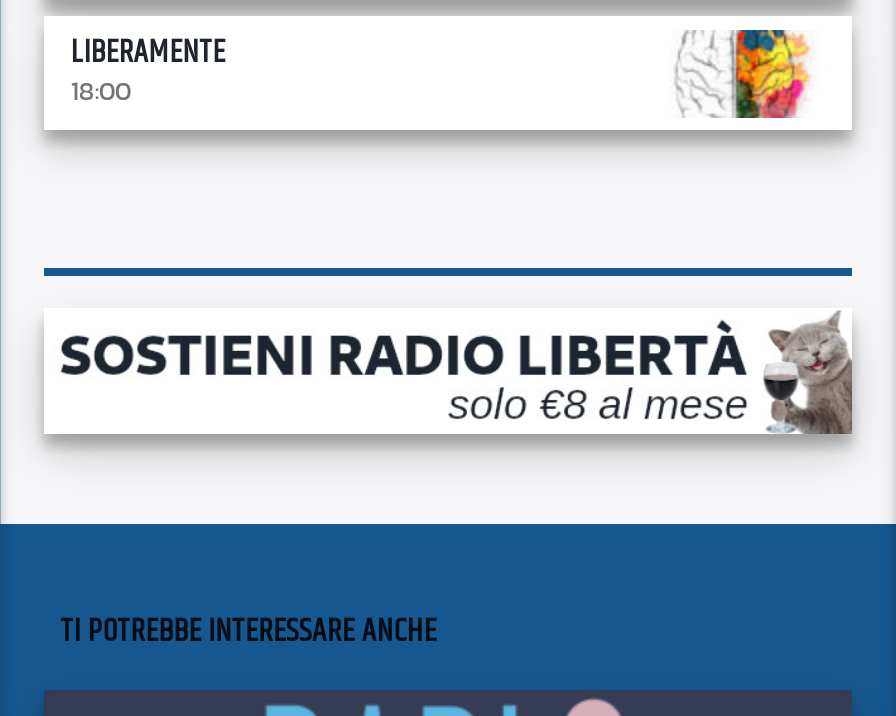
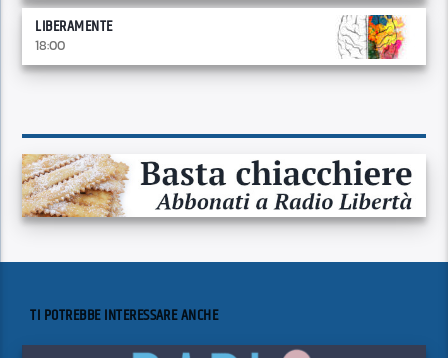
[44,308,854,436] [image] -> [21,153,426,218] [image]

